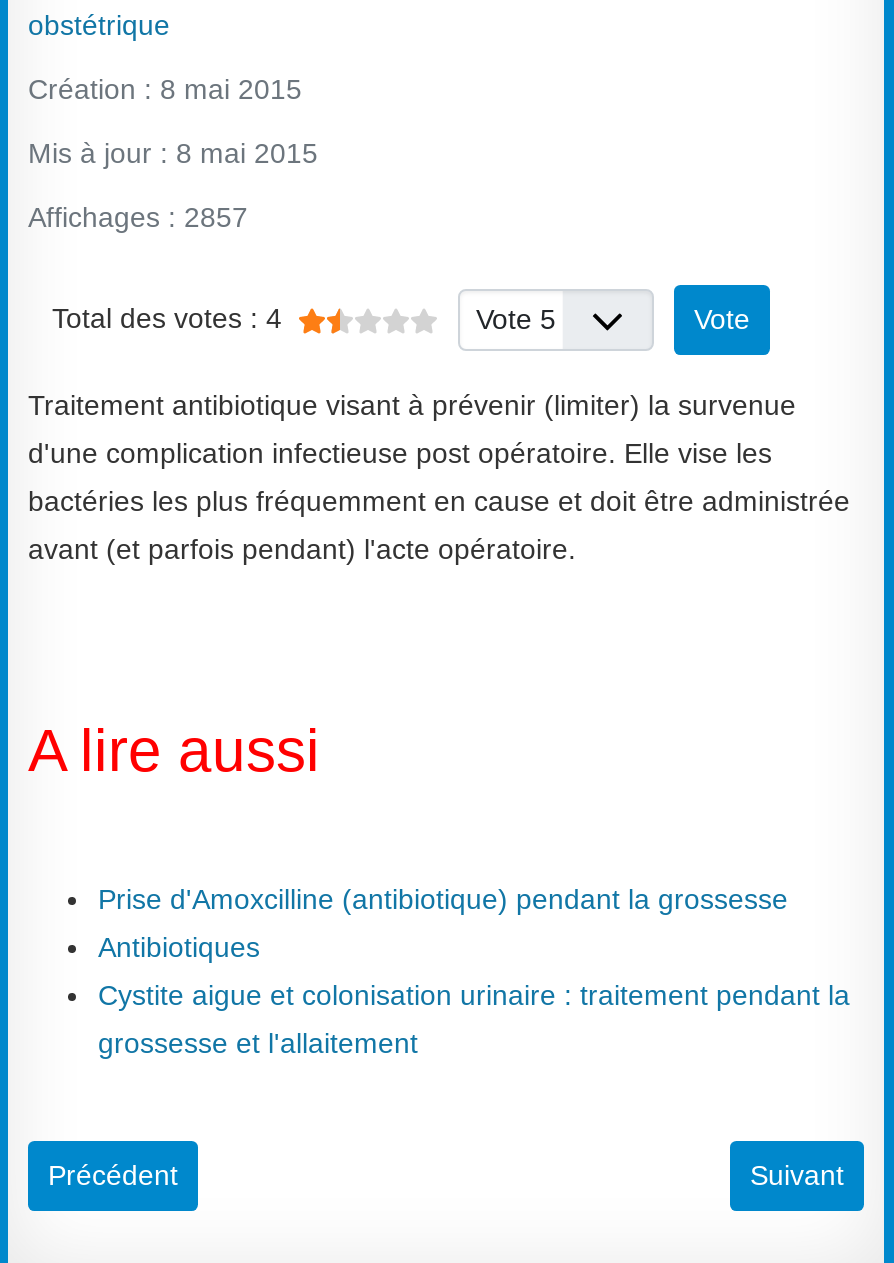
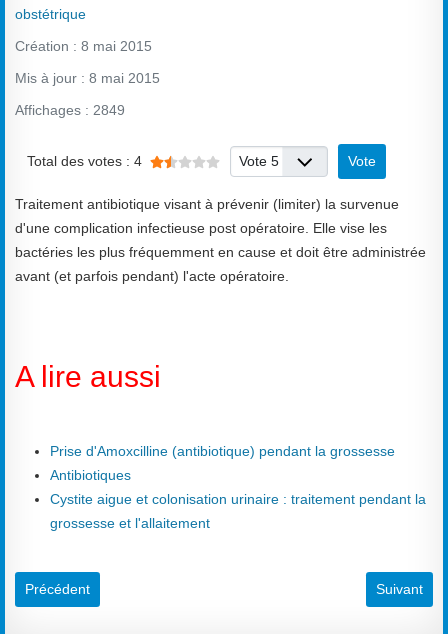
[28,202,248,234] Affichages : 2857 -> [15,102,125,118] Affichages : 2849

